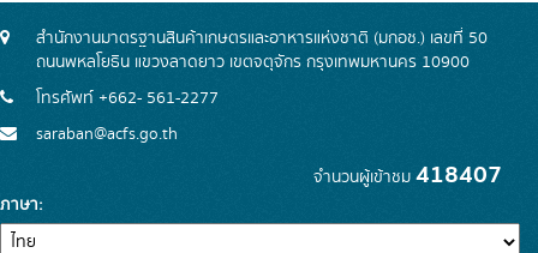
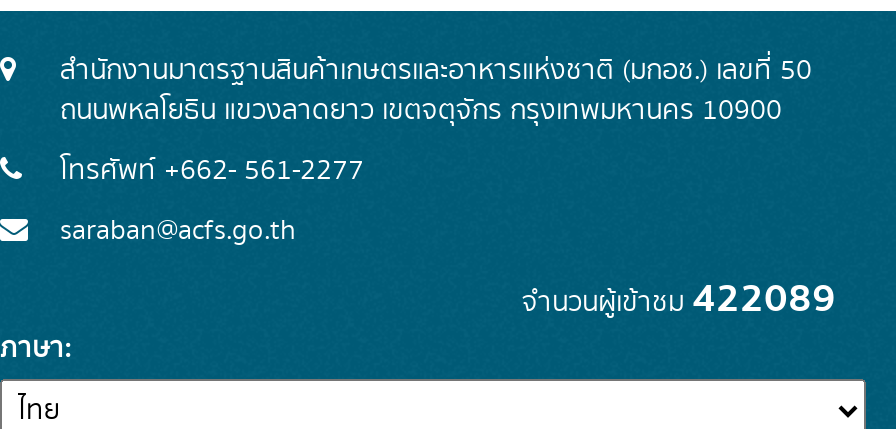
[313,156,502,194] จำนวนผู้เข้าชม418407 -> [522,267,836,331] จำนวนผู้เข้าชม422089

